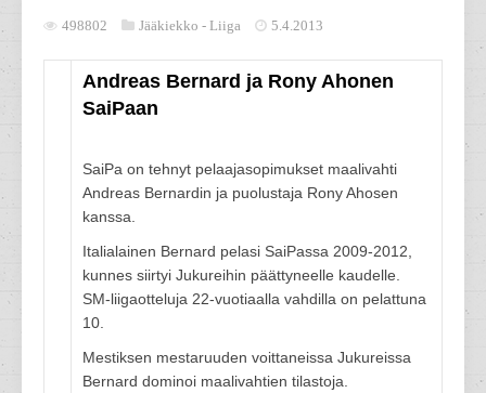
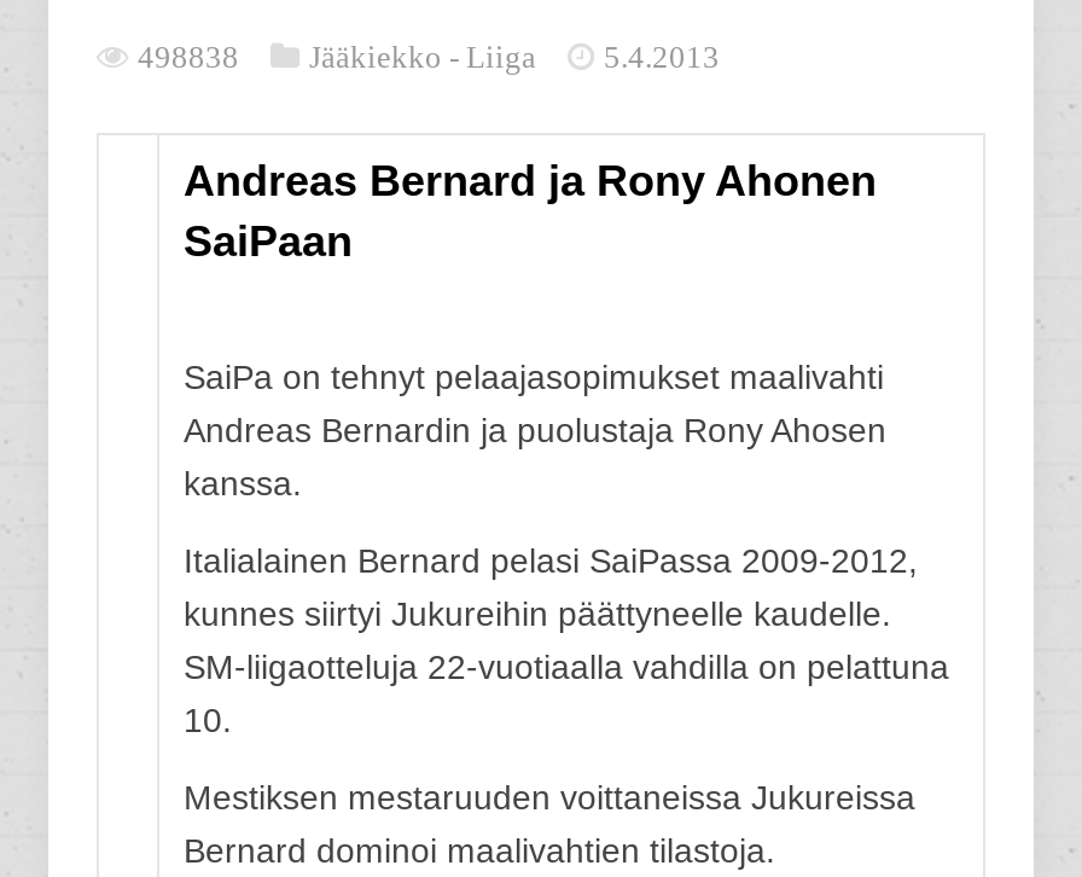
[62,17,323,34] 498802 Jääkiekko - Liiga 5.4.2013 -> [138,39,720,75] 498838 Jääkiekko - Liiga 5.4.2013

